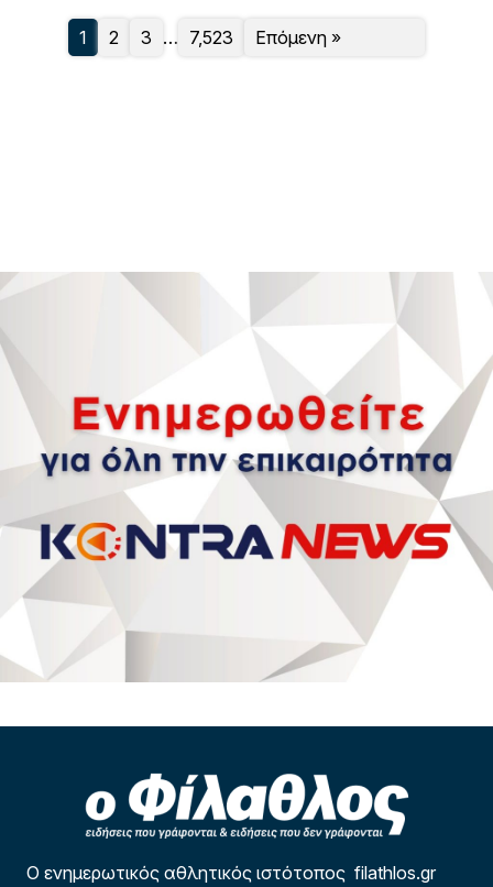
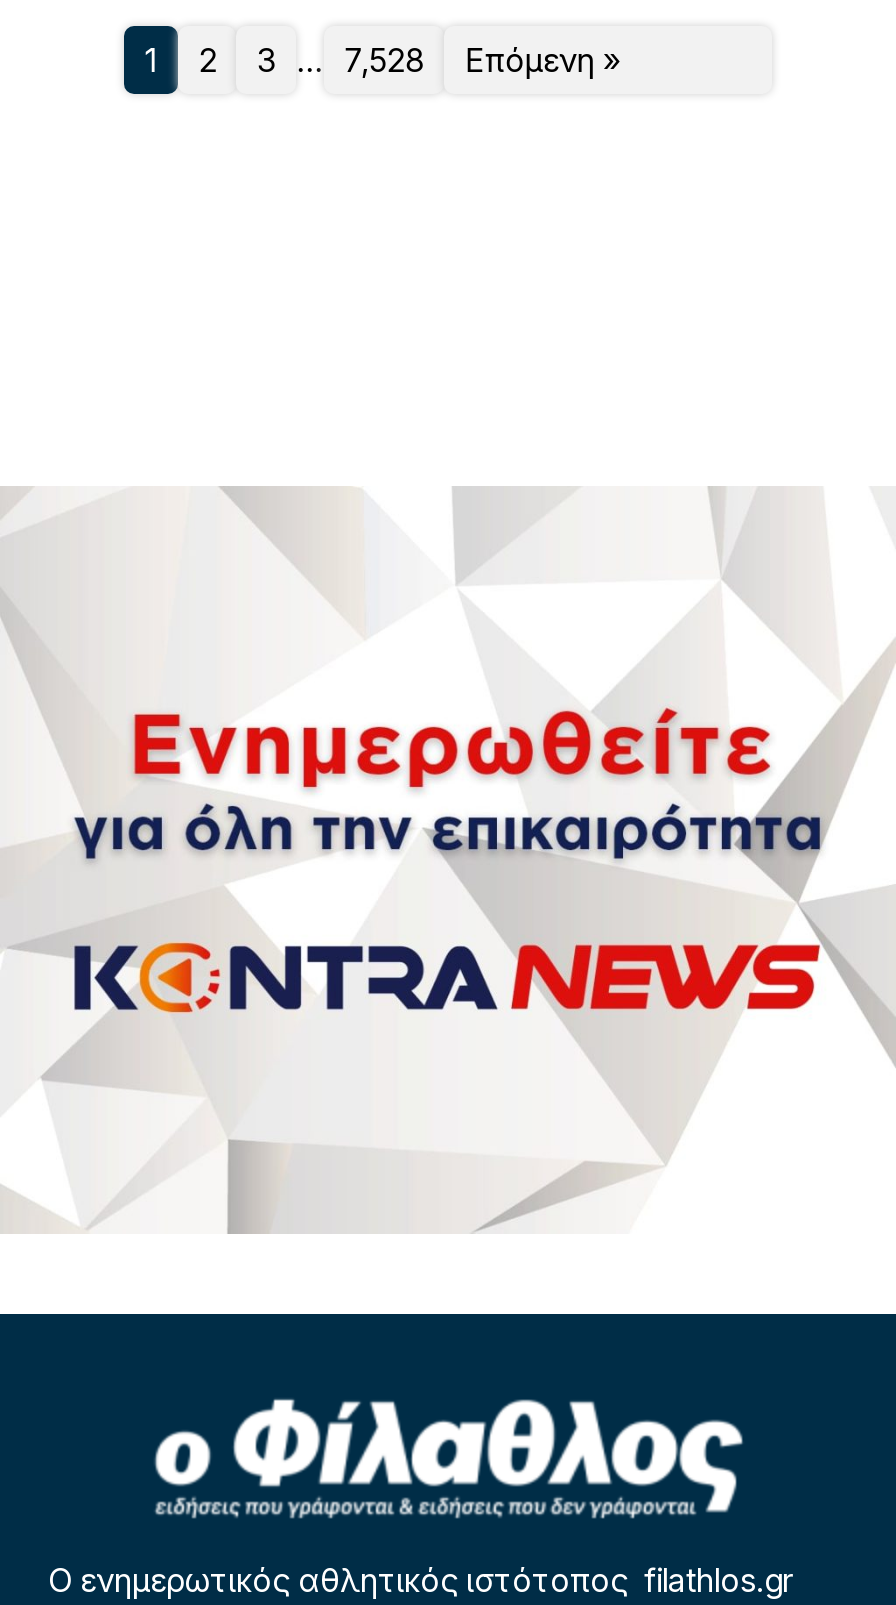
[80,26,342,48] 1 2 3 … 7,523 Επόμενη » -> [145,40,621,80] 1 2 3 … 7,528 Επόμενη »

